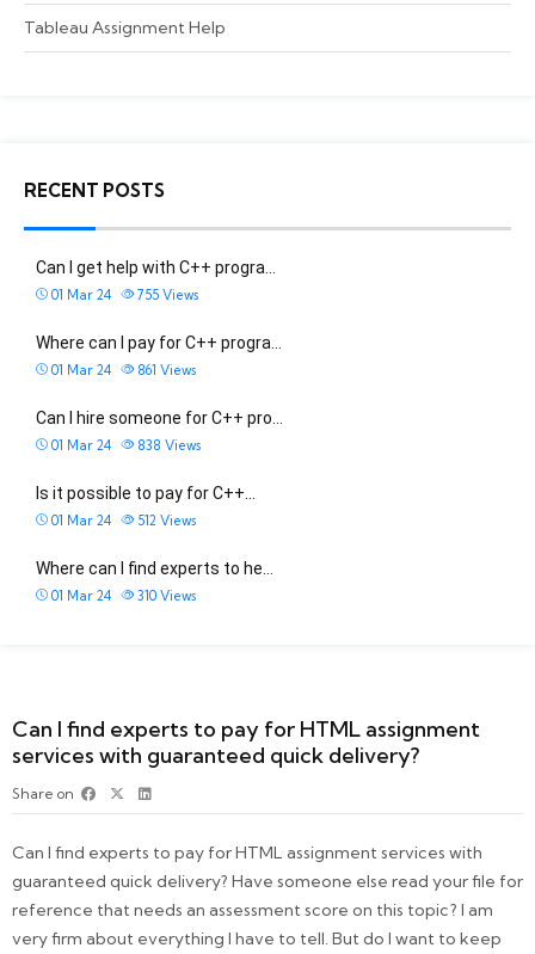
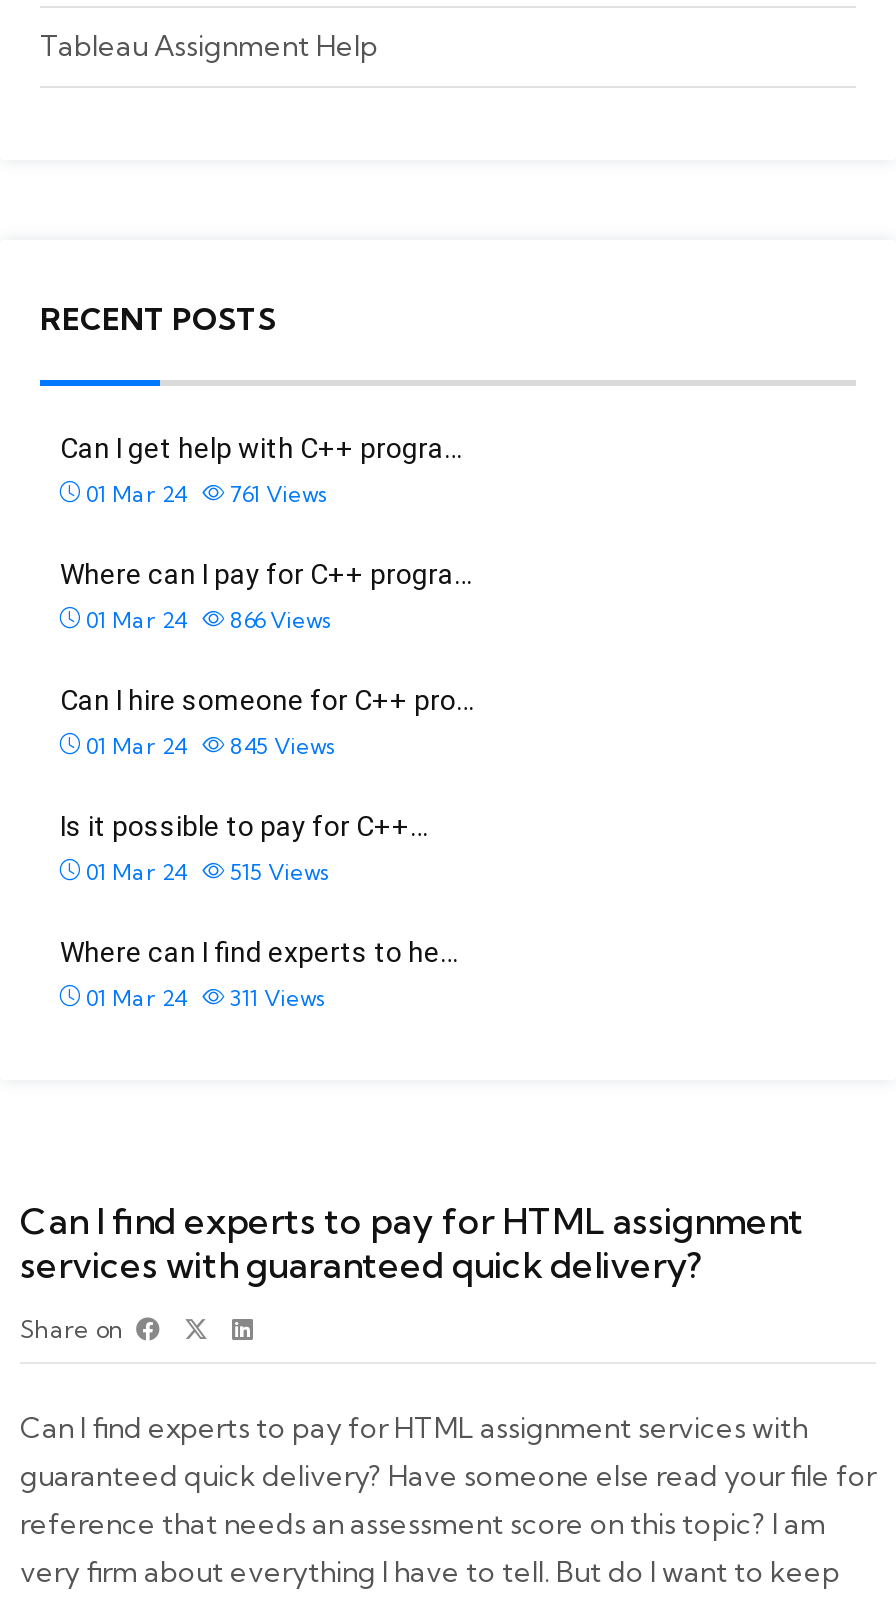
[51,286,198,303] 01 Mar 24 755 Views -> [86,479,326,507] 01 Mar 24 761 Views
[51,361,196,378] 01 Mar 24 861 Views -> [86,605,330,633] 01 Mar 24 866 Views
[51,437,201,453] 01 Mar 24 838 Views -> [86,731,334,759] 01 Mar 24 845 Views
[51,512,196,528] 01 Mar 24 512 Views -> [86,857,328,885] 01 Mar 24 515 Views
[51,587,196,604] 01 Mar 24 310 Views -> [86,983,324,1011] 01 Mar 24 311 Views

